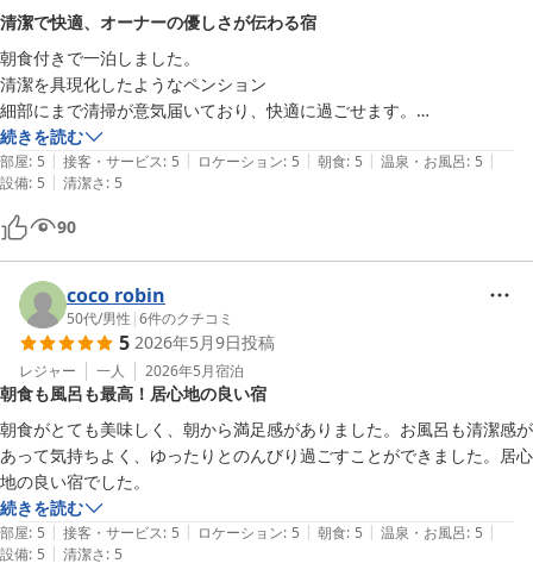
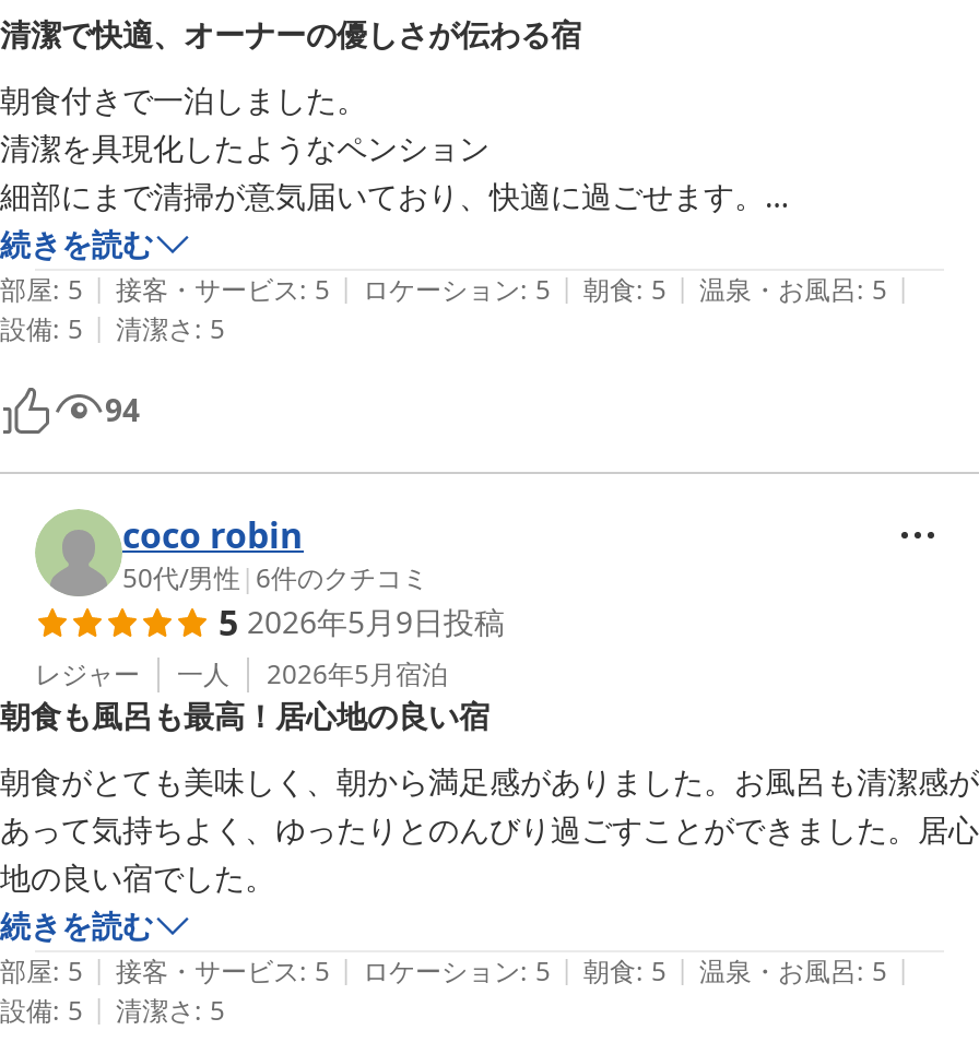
[57,215,76,238] 90 -> [105,389,140,430] 94

